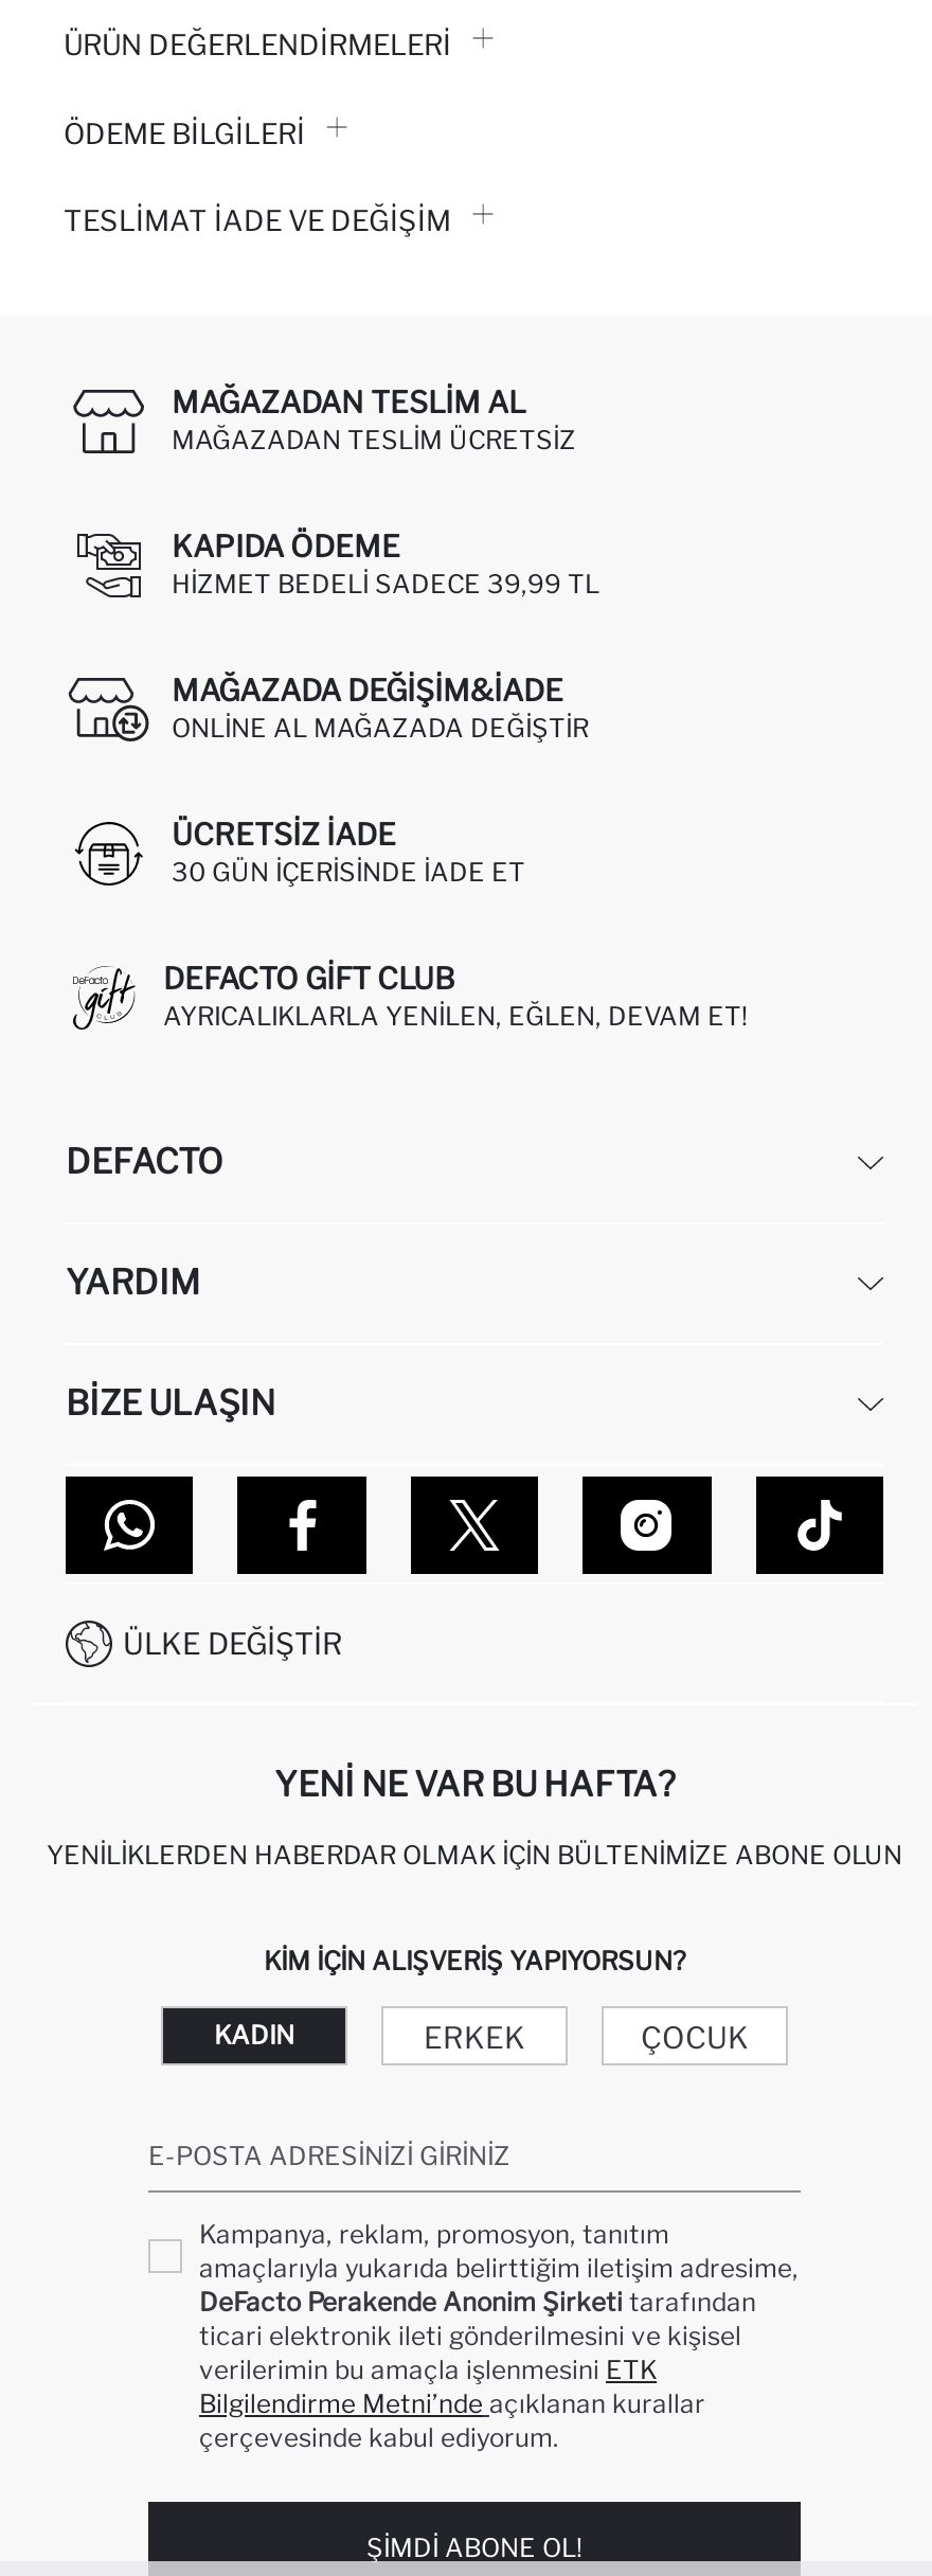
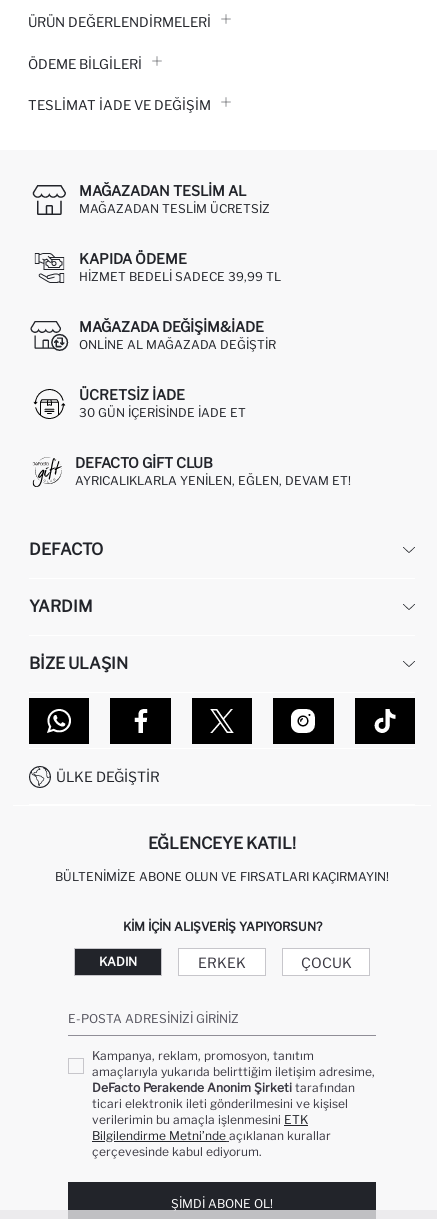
[274,1765,675,1805] YENI NE VAR BU HAFTA? -> [148,834,296,853] EĞLENCEYE KATIL!
[47,1839,902,1871] YENILIKLERDEN HABERDAR OLMAK İÇIN BÜLTENIMIZE ABONE OLUN -> [55,869,389,884] BÜLTENIMIZE ABONE OLUN VE FIRSATLARI KAÇIRMAYIN!

